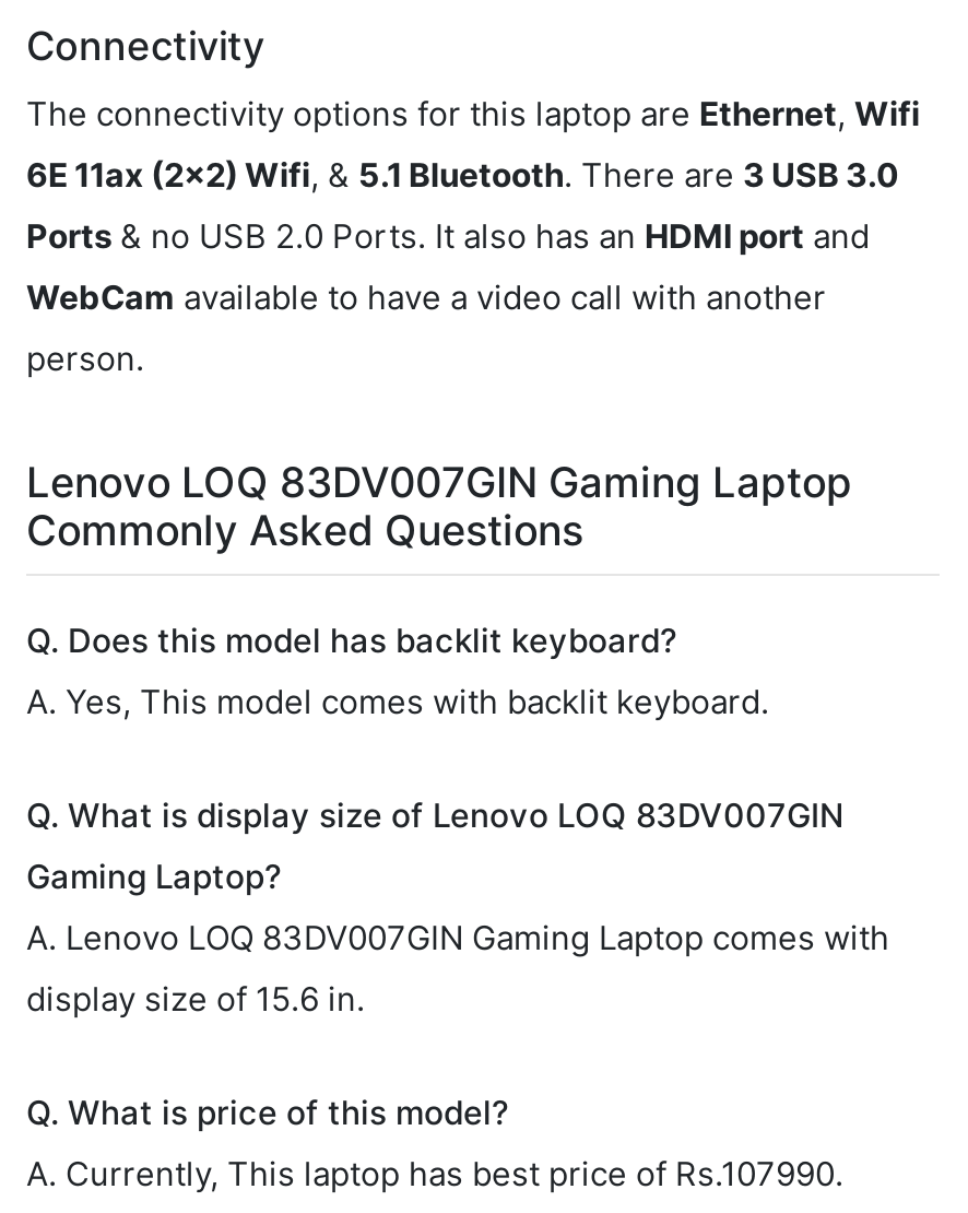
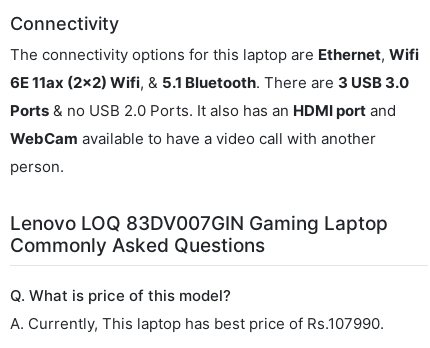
[26,620,889,1020] Q. Does this model has backlit keyboard? | A. Yes, This model comes with backlit keyboard. | Q. What is display size of Lenovo LOQ 83DV007GIN | Gaming Laptop? | A. Lenovo LOQ 83DV007GIN Gaming Laptop comes with | display size of 15.6 in. -> none

